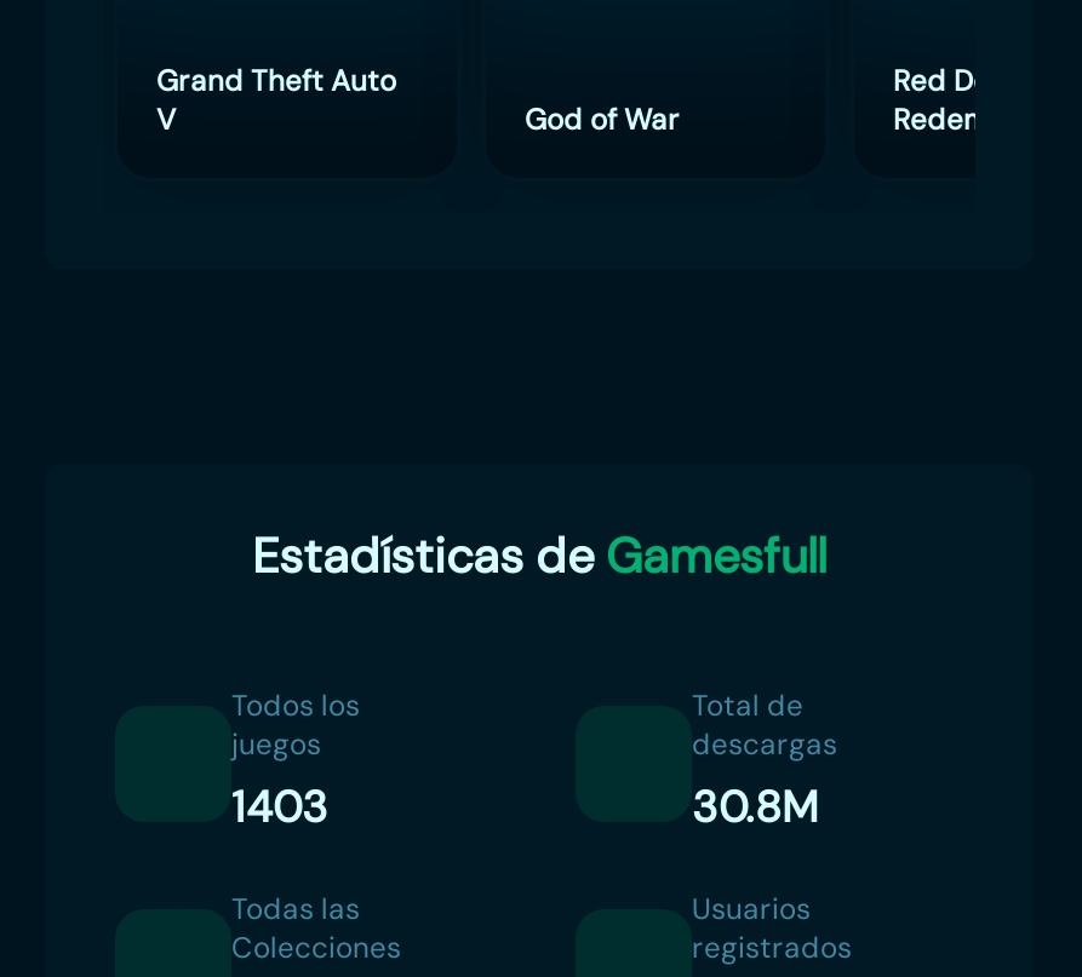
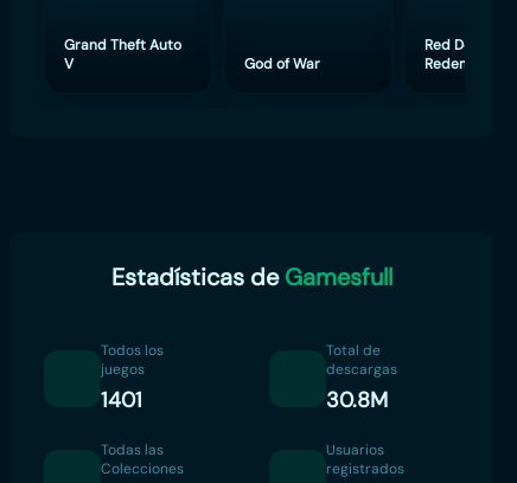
[231,778,328,837] 1403 -> [101,386,142,414] 1401

